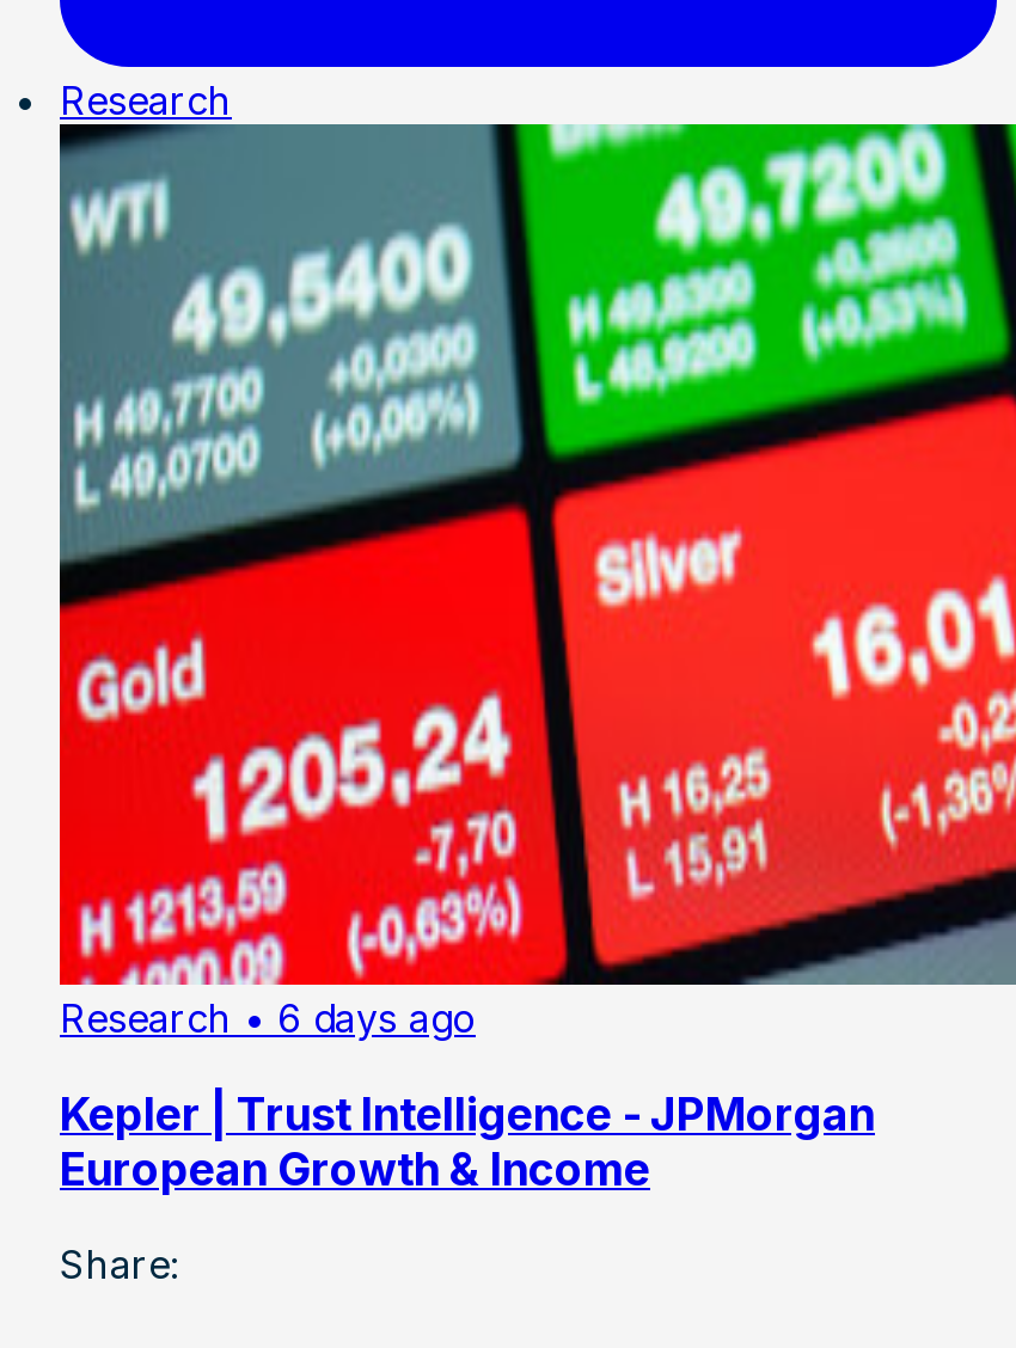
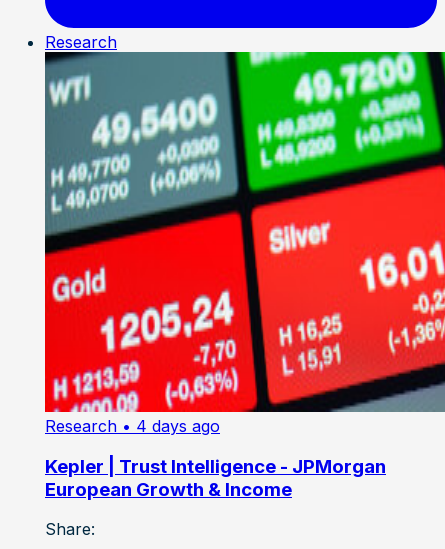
[60,994,476,1042] Research • 6 days ago -> [45,416,220,436] Research • 4 days ago

